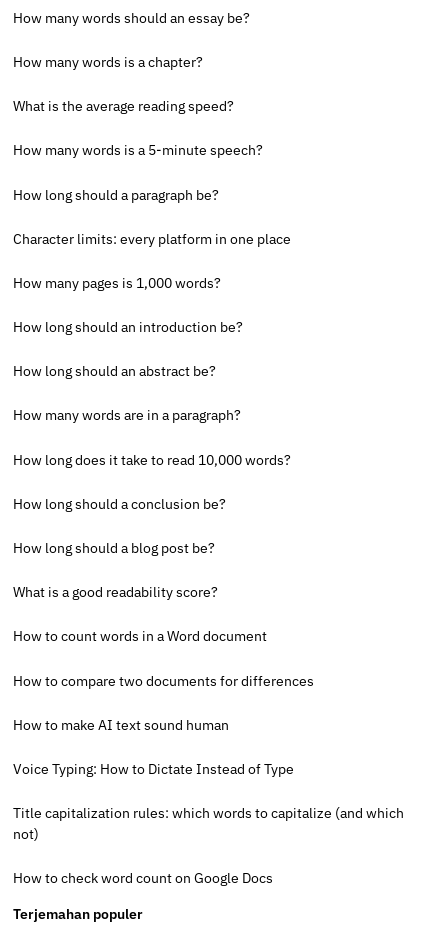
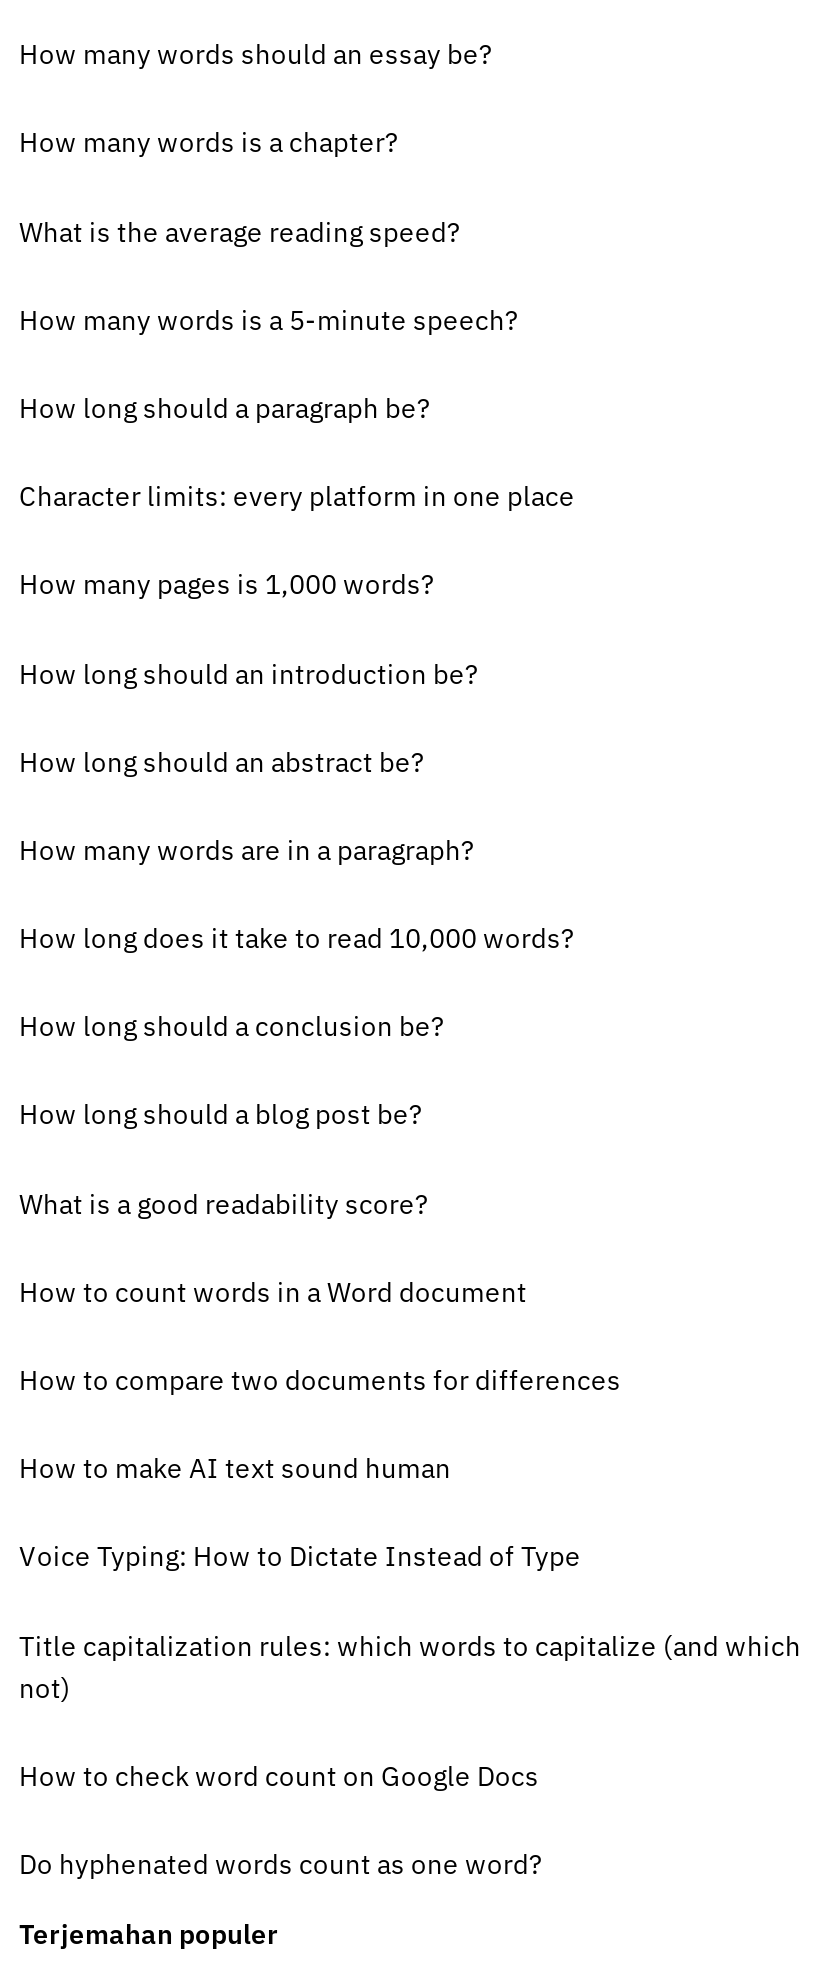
none -> [19,1846,543,1882] Do hyphenated words count as one word?

